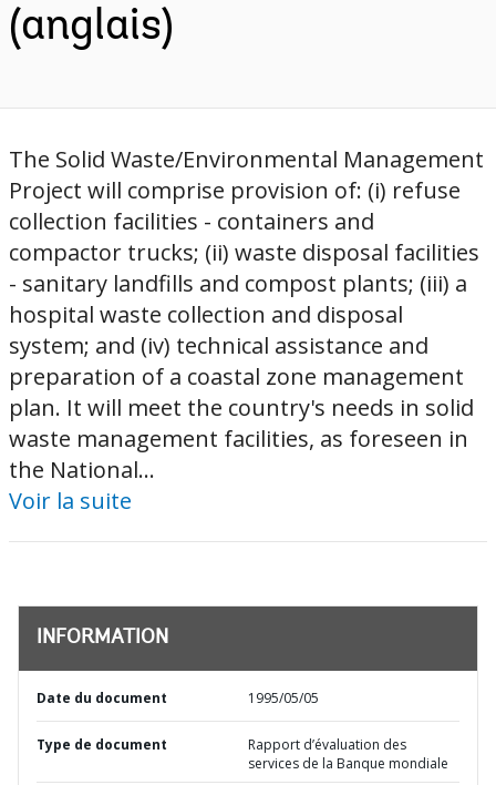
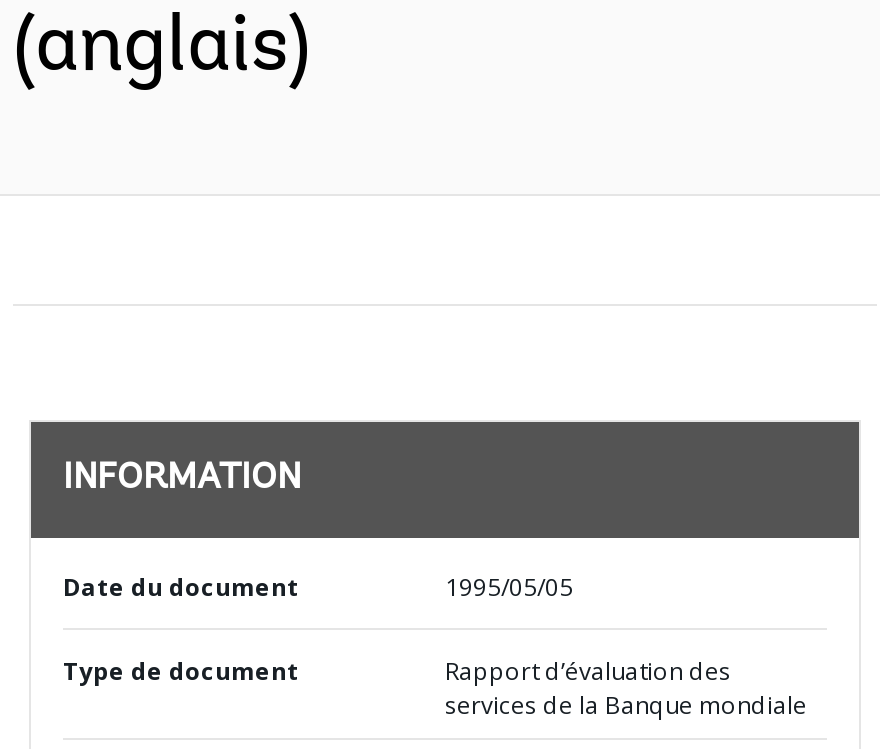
[9,144,484,516] The Solid Waste/Environmental Management | Project will comprise provision of: (i) refuse | collection facilities - containers and | compactor trucks; (ii) waste disposal facilities | - sanitary landfills and compost plants; (iii) a | hospital waste collection and disposal | system; and (iv) technical assistance and | preparation of a coastal zone management | plan. It will meet the country's needs in solid | waste management facilities, as foreseen in | the National... | Voir la suite -> none

